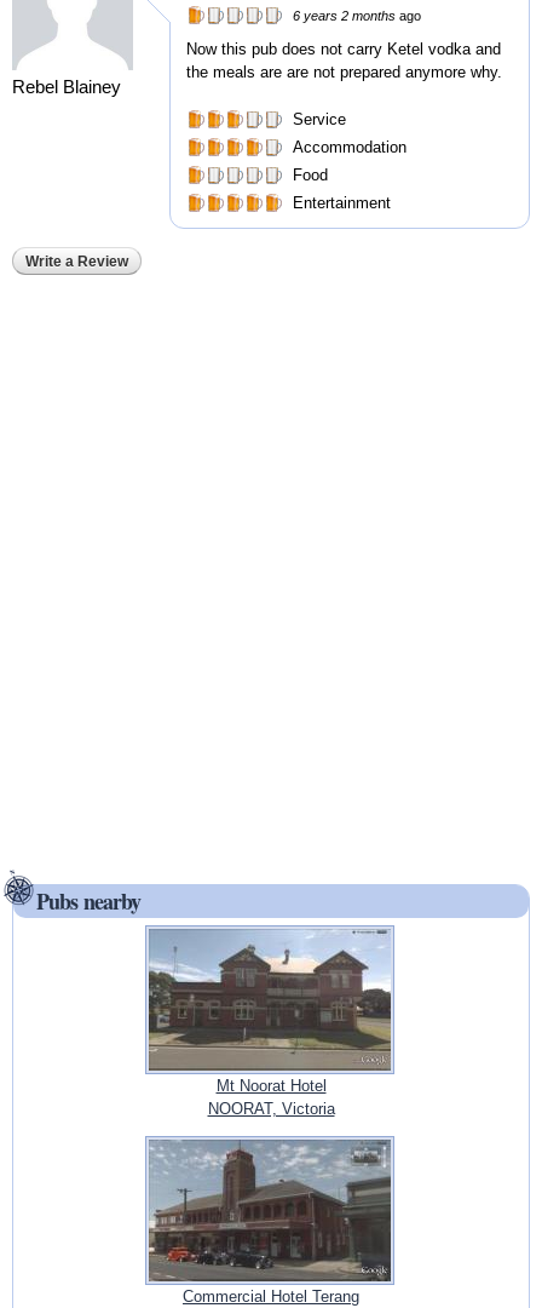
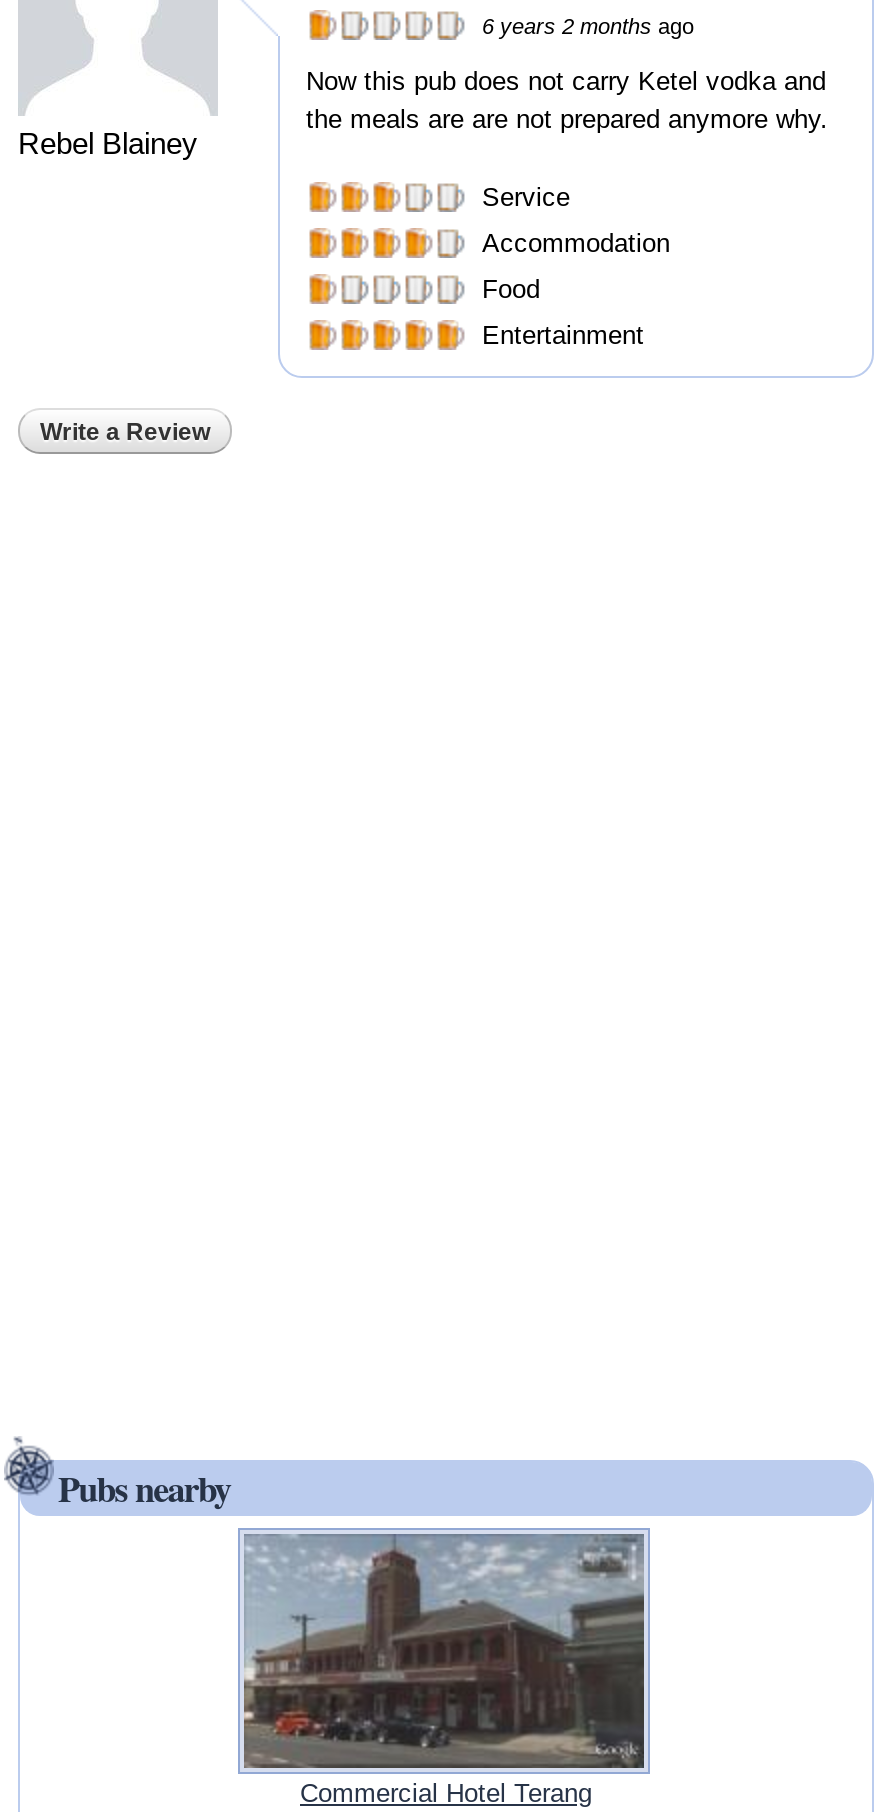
[148,930,392,1117] [image] | Mt Noorat Hotel | NOORAT, Victoria -> none

